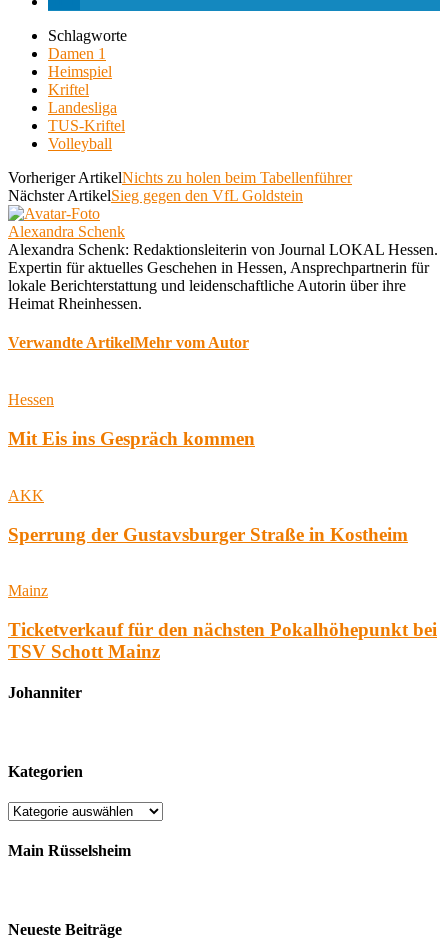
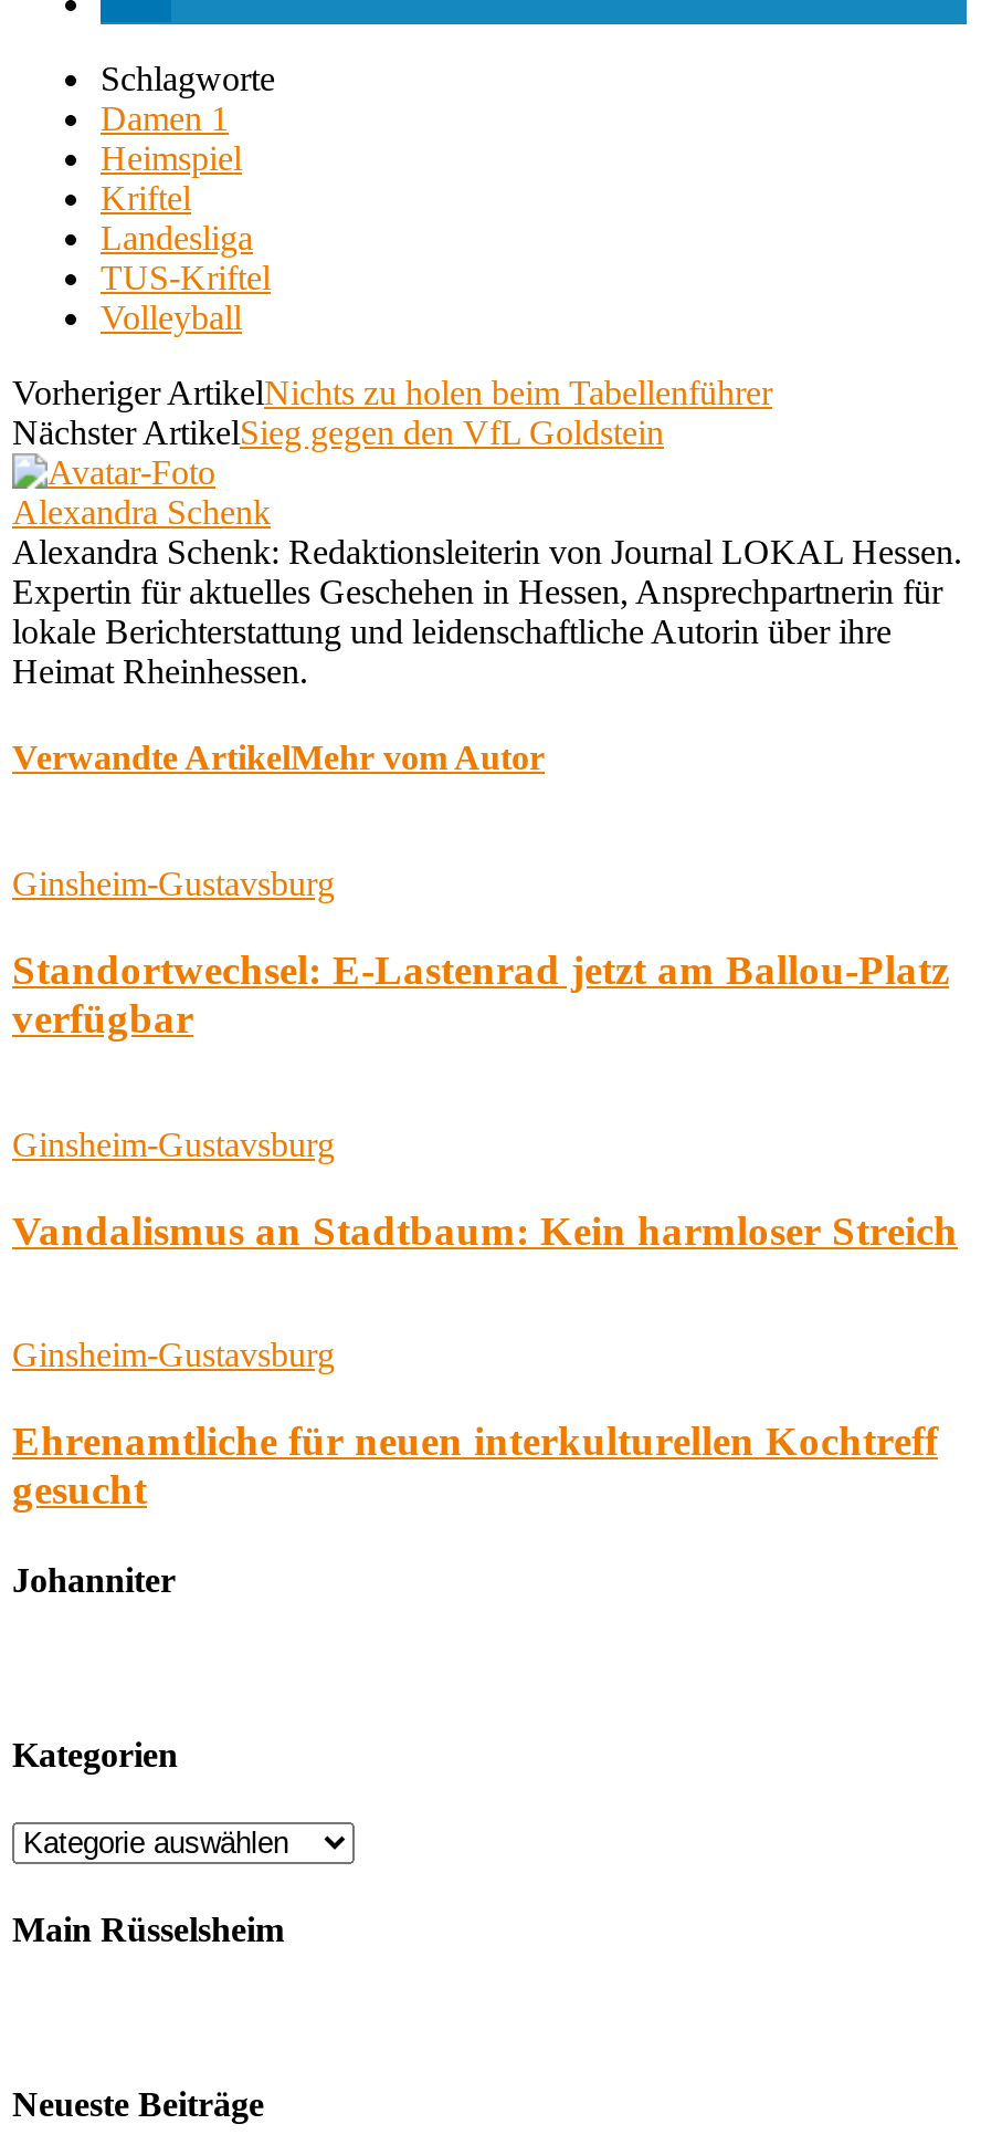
[8,391,54,408] Hessen -> [12,865,335,903] Ginsheim-Gustavsburg
[8,428,255,449] Mit Eis ins Gespräch kommen -> [12,947,949,1042] Standortwechsel: E-Lastenrad jetzt am Ballou-Platz | verfügbar
[8,487,44,504] AKK -> [12,1125,335,1163] Ginsheim-Gustavsburg
[8,523,408,544] Sperrung der Gustavsburger Straße in Kostheim -> [12,1206,958,1253] Vandalismus an Stadtbaum: Kein harmloser Streich
[8,582,48,599] Mainz -> [12,1336,335,1374] Ginsheim-Gustavsburg
[8,619,437,662] Ticketverkauf für den nächsten Pokalhöhepunkt bei | TSV Schott Mainz -> [12,1417,938,1512] Ehrenamtliche für neuen interkulturellen Kochtreff | gesucht

